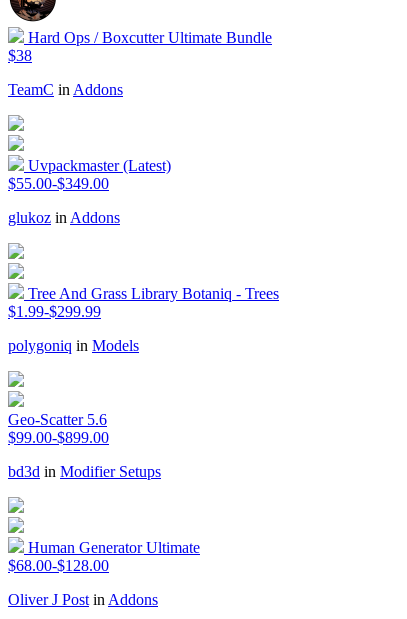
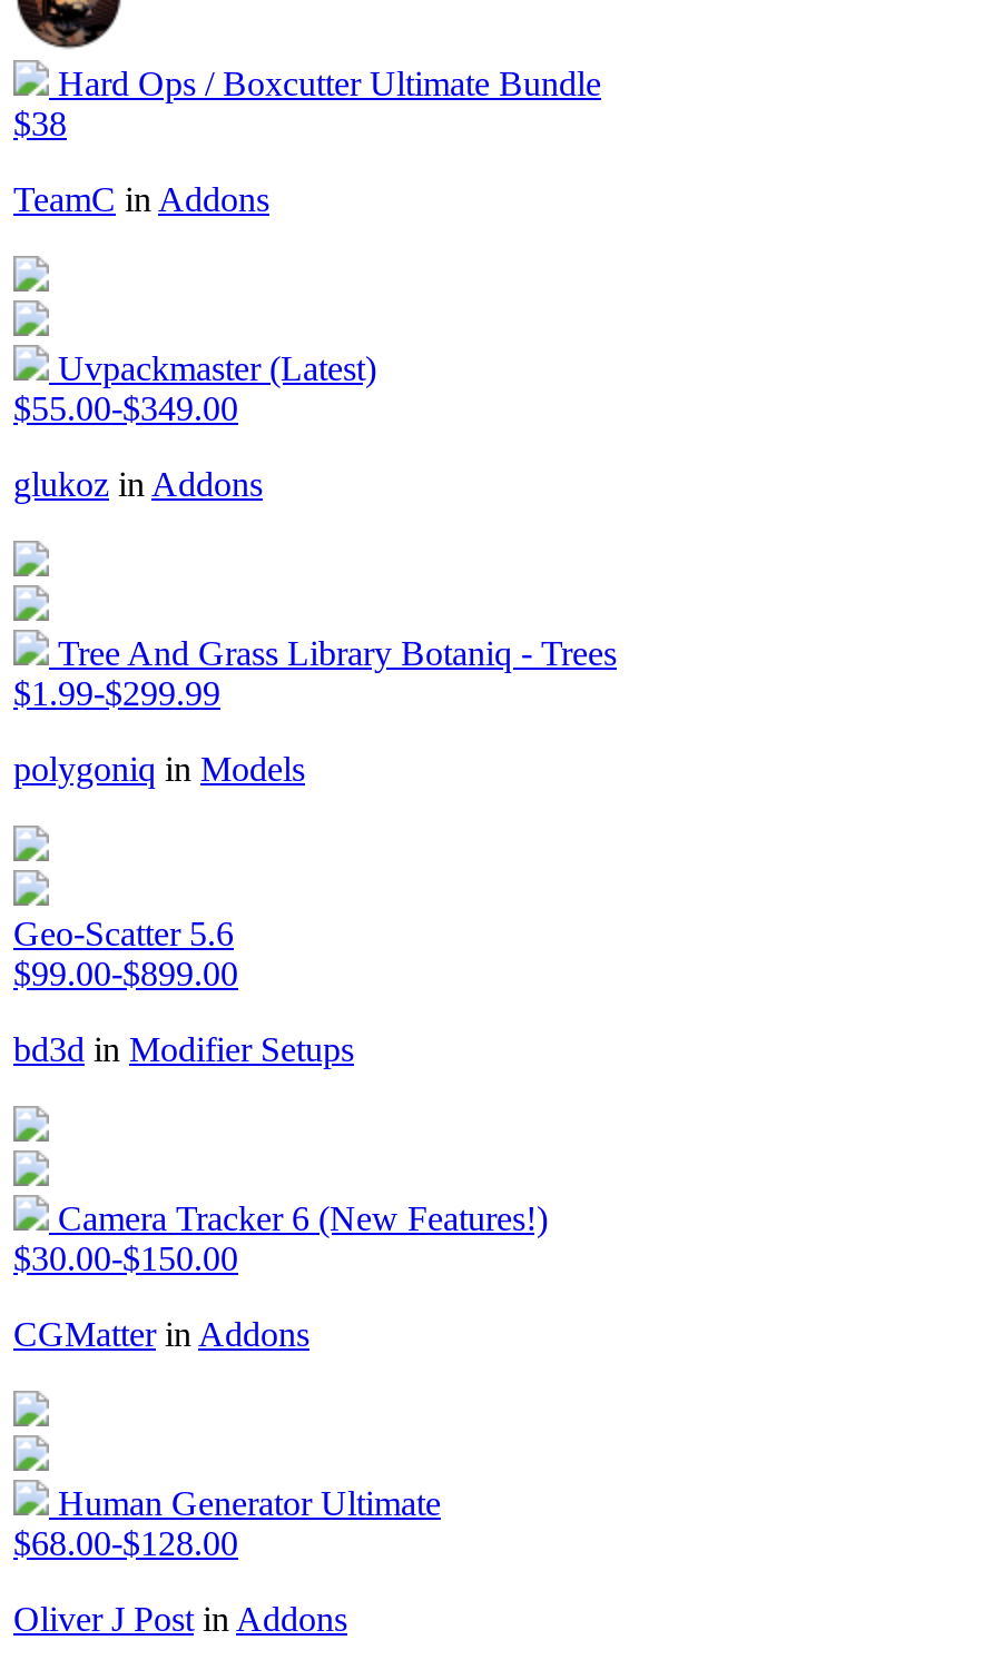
none -> [13,1198,548,1352] Camera Tracker 6 (New Features!) | $30.00-$150.00 | CGMatter in Addons

